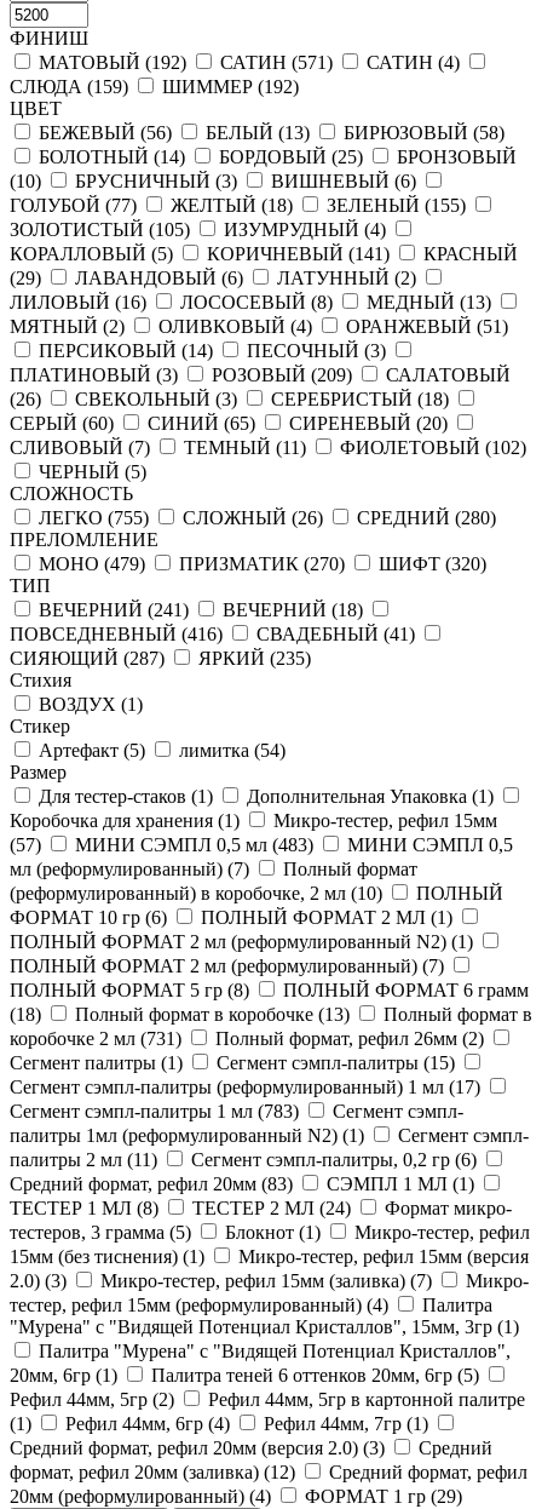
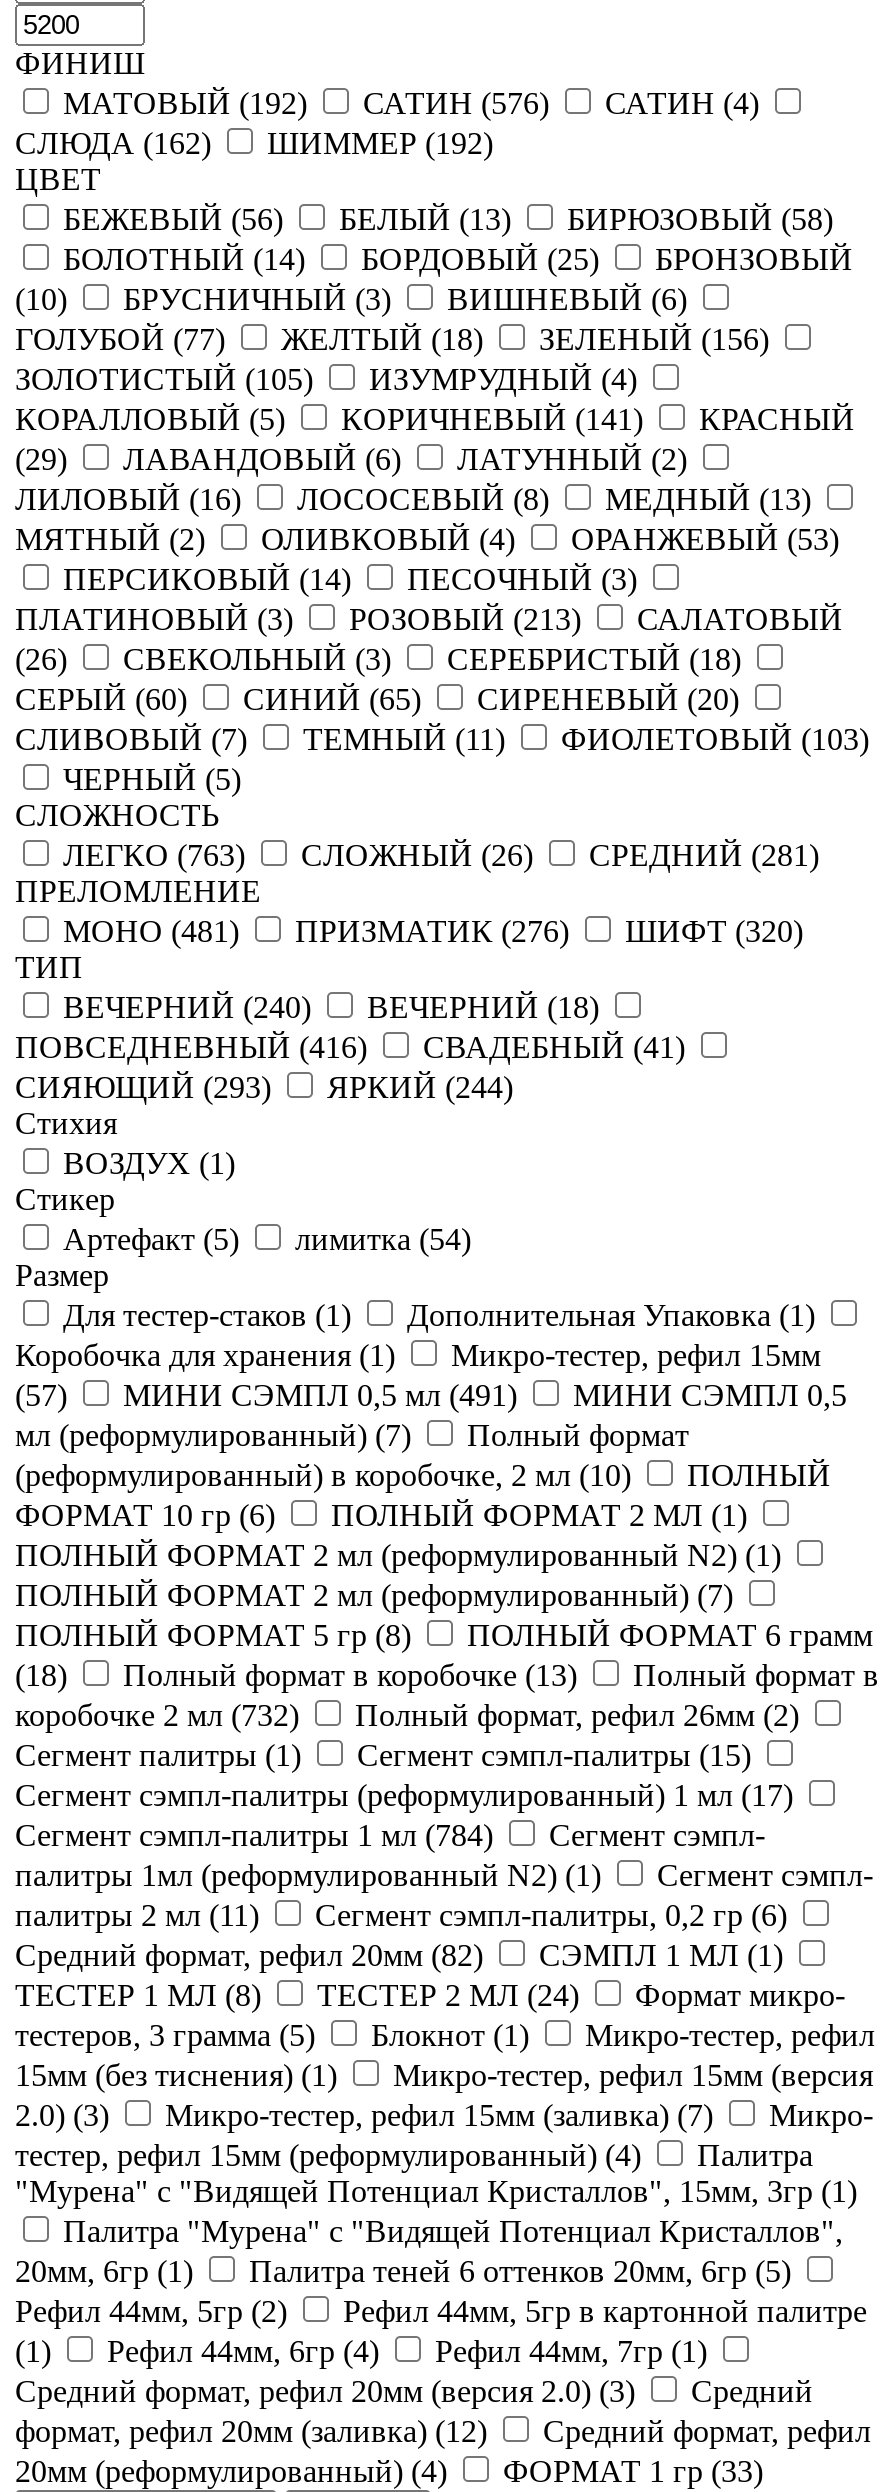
[39,52,460,73] МАТОВЫЙ (192) САТИН (571) САТИН (4) -> [63,86,759,120] МАТОВЫЙ (192) САТИН (576) САТИН (4)
[10,76,299,97] СЛЮДА (159) ШИММЕР (192) -> [15,126,493,160] СЛЮДА (162) ШИММЕР (192)
[10,195,466,215] ГОЛУБОЙ (77) ЖЕЛТЫЙ (18) ЗЕЛЕНЫЙ (155) -> [15,322,769,356] ГОЛУБОЙ (77) ЖЕЛТЫЙ (18) ЗЕЛЕНЫЙ (156)
[10,316,508,337] МЯТНЫЙ (2) ОЛИВКОВЫЙ (4) ОРАНЖЕВЫЙ (51) -> [15,522,839,556] МЯТНЫЙ (2) ОЛИВКОВЫЙ (4) ОРАНЖЕВЫЙ (53)
[10,364,511,385] ПЛАТИНОВЫЙ (3) РОЗОВЫЙ (209) САЛАТОВЫЙ -> [15,602,843,636] ПЛАТИНОВЫЙ (3) РОЗОВЫЙ (213) САЛАТОВЫЙ
[10,437,526,458] СЛИВОВЫЙ (7) ТЕМНЫЙ (11) ФИОЛЕТОВЫЙ (102) -> [15,722,869,756] СЛИВОВЫЙ (7) ТЕМНЫЙ (11) ФИОЛЕТОВЫЙ (103)
[39,507,149,528] ЛЕГКО (755) -> [63,838,245,872] ЛЕГКО (763)
[357,507,496,528] СРЕДНИЙ (280) -> [589,838,819,872] СРЕДНИЙ (281)
[39,553,145,574] МОНО (479) -> [63,914,239,948] МОНО (481)
[179,553,345,574] ПРИЗМАТИК (270) -> [295,914,569,948] ПРИЗМАТИК (276)
[39,599,363,620] ВЕЧЕРНИЙ (241) ВЕЧЕРНИЙ (18) -> [63,990,599,1024] ВЕЧЕРНИЙ (240) ВЕЧЕРНИЙ (18)
[10,648,165,668] СИЯЮЩИЙ (287) -> [15,1070,271,1104] СИЯЮЩИЙ (293)
[198,648,311,668] ЯРКИЙ (235) -> [327,1070,513,1104] ЯРКИЙ (244)
[10,834,513,855] (57) МИНИ СЭМПЛ 0,5 мл (483) МИНИ СЭМПЛ 0,5 -> [15,1378,847,1412] (57) МИНИ СЭМПЛ 0,5 мл (491) МИНИ СЭМПЛ 0,5
[10,1028,484,1049] коробочке 2 мл (731) Полный формат, рефил 26мм (2) -> [15,1698,799,1732] коробочке 2 мл (732) Полный формат, рефил 26мм (2)
[10,1101,299,1121] Сегмент сэмпл-палитры 1 мл (783) -> [15,1818,493,1852] Сегмент сэмпл-палитры 1 мл (784)
[10,1173,293,1194] Средний формат, рефил 20мм (83) -> [15,1938,483,1972] Средний формат, рефил 20мм (82)
[10,1486,462,1506] 20мм (реформулированный) (4) ФОРМАТ 1 гр (29) -> [15,2454,763,2488] 20мм (реформулированный) (4) ФОРМАТ 1 гр (33)

